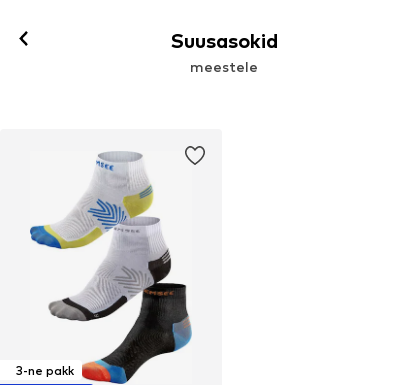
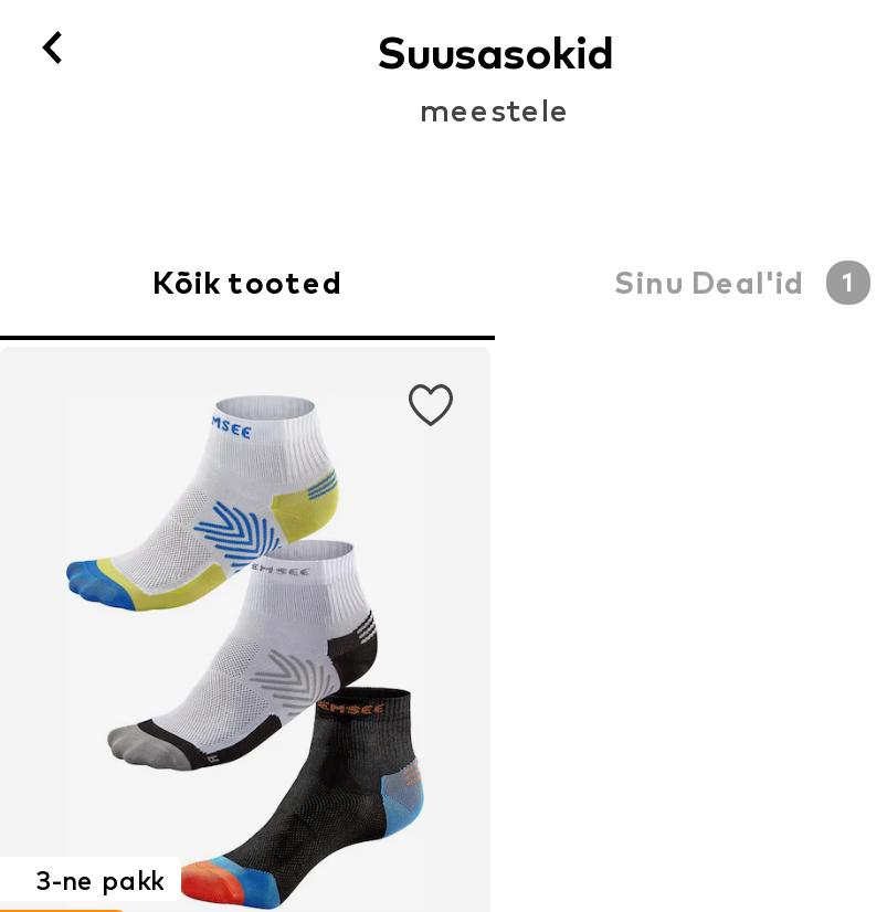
none -> [152,263,855,300] Kõik tooted | Sinu Deal'id | 1

